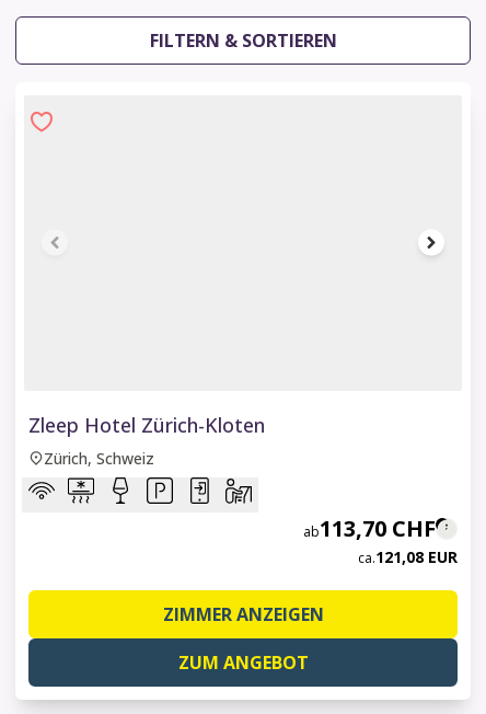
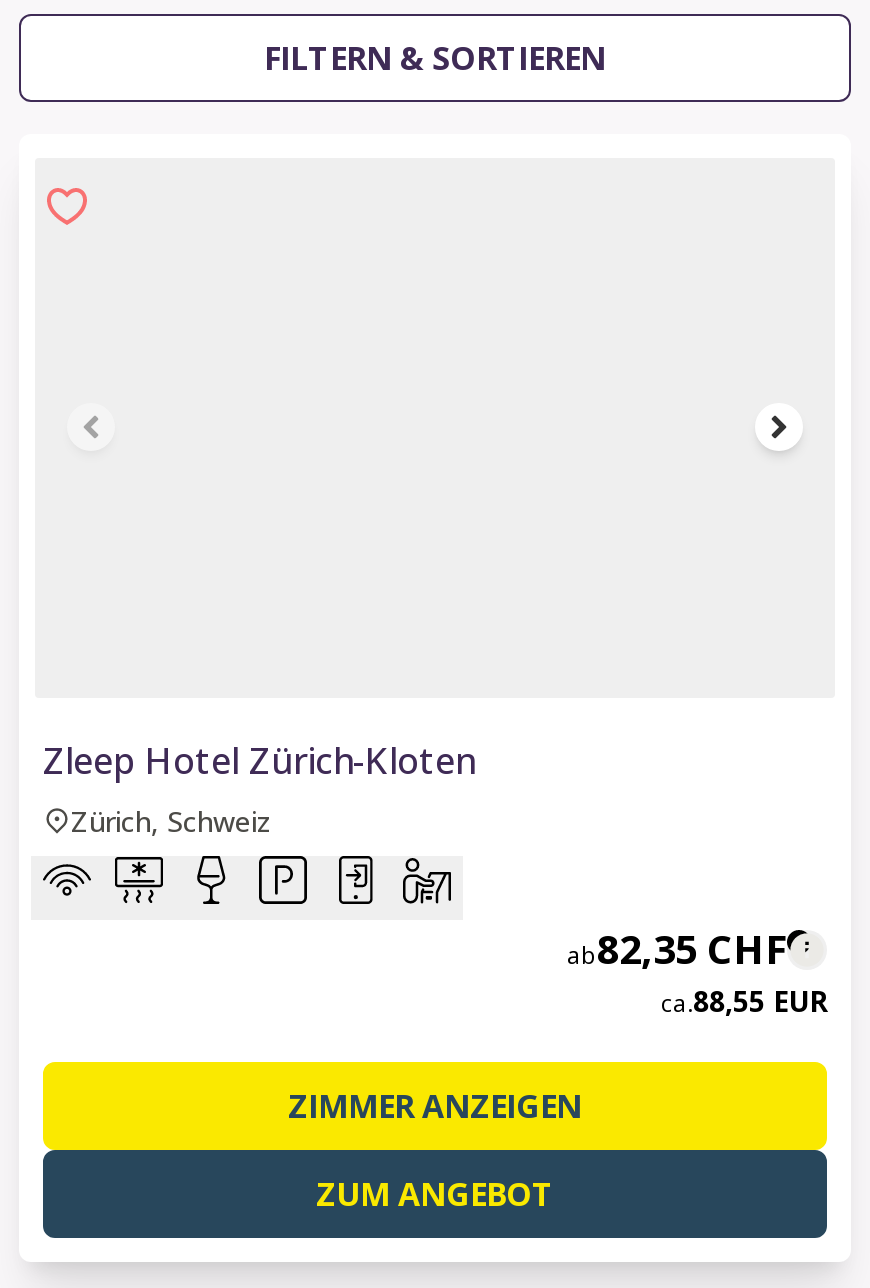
[303,513,436,543] ab113,70 CHF -> [567,921,787,975] ab82,35 CHF
[358,546,458,567] ca.121,08 EUR -> [661,981,827,1019] ca.88,55 EUR

